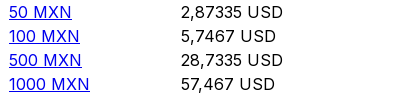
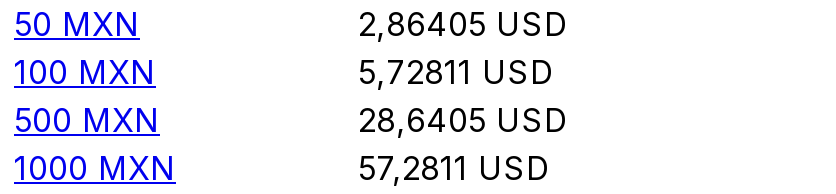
[181,2,283,22] 2,87335 USD -> [358,5,568,45] 2,86405 USD
[181,26,276,46] 5,7467 USD -> [358,53,554,93] 5,72811 USD
[181,50,283,70] 28,7335 USD -> [358,101,568,141] 28,6405 USD
[181,74,275,94] 57,467 USD -> [358,149,550,189] 57,2811 USD

